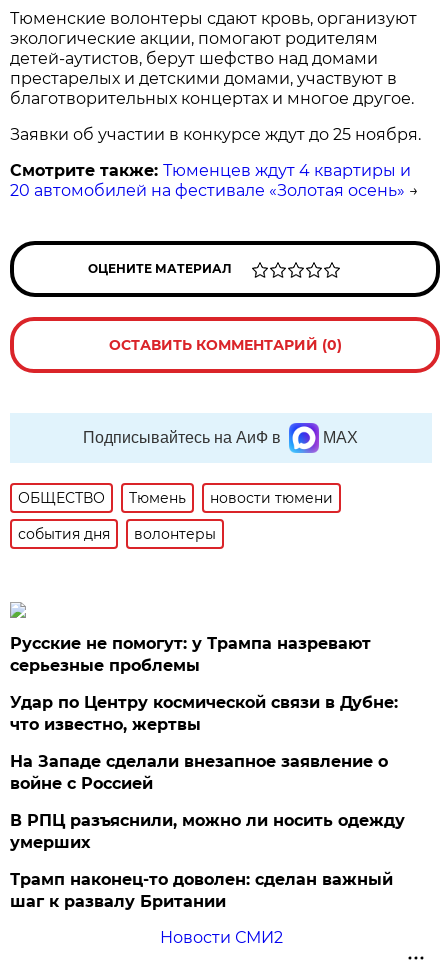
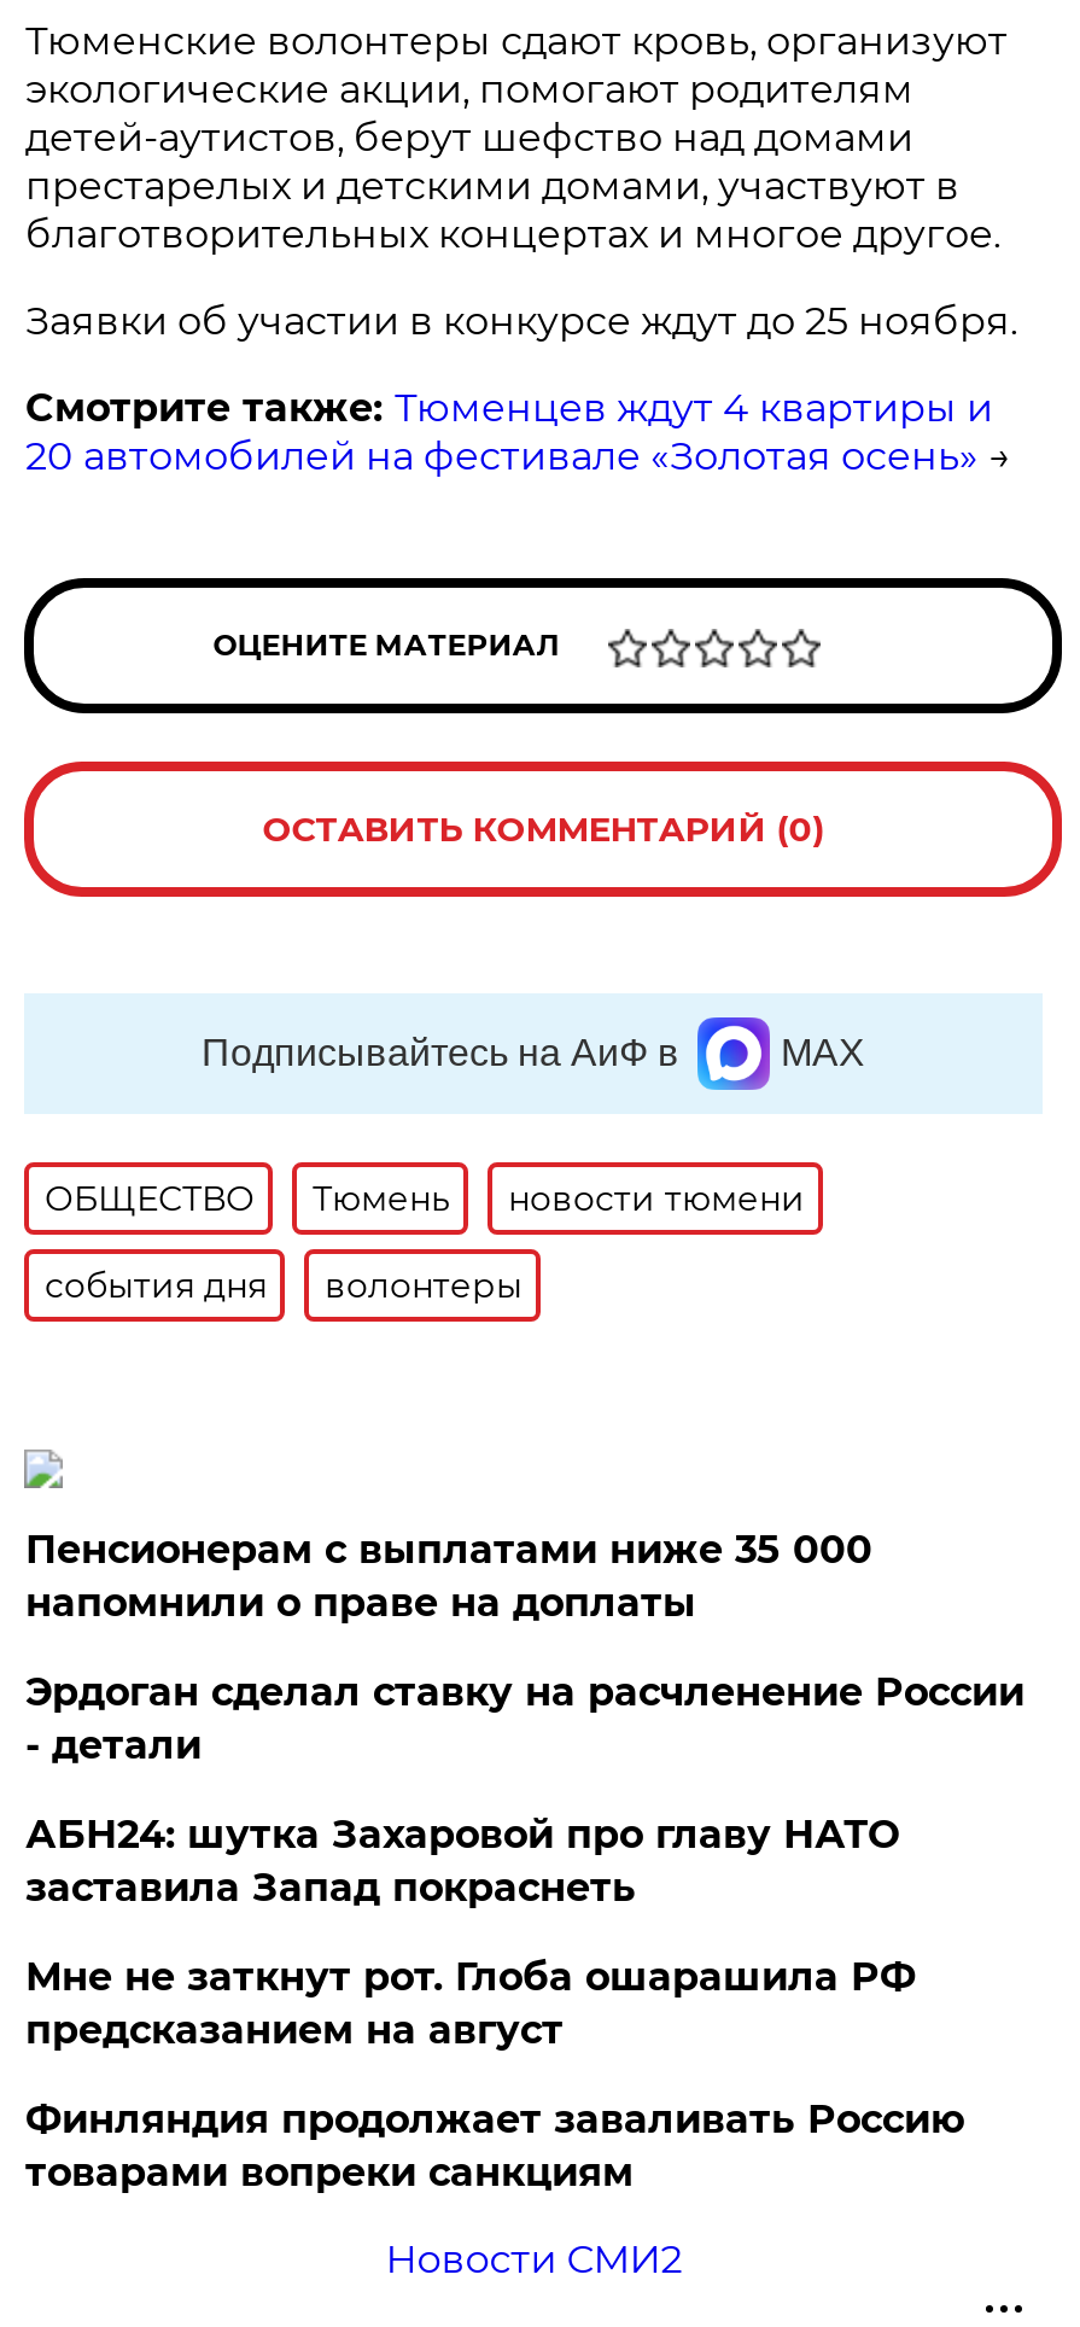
[10,634,371,675] Русские не помогут: у Трампа назревают | серьезные проблемы -> [25,1527,872,1626] Пенсионерам с выплатами ниже 35 000 | напомнили о праве на доплаты
[10,693,398,734] Удар по Центру космической связи в Дубне: | что известно, жертвы -> [25,1669,1024,1768] Эрдоган сделал ставку на расчленение России | - детали
[10,752,388,793] На Западе сделали внезапное заявление о | войне с Россией -> [25,1811,899,1910] АБН24: шутка Захаровой про главу НАТО | заставила Запад покраснеть
[10,811,405,852] В РПЦ разъяснили, можно ли носить одежду | умерших -> [25,1954,916,2053] Мне не заткнут рот. Глоба ошарашила РФ | предсказанием на август
[10,870,393,911] Трамп наконец-то доволен: сделан важный | шаг к развалу Британии -> [25,2096,964,2195] Финляндия продолжает заваливать Россию | товарами вопреки санкциям

